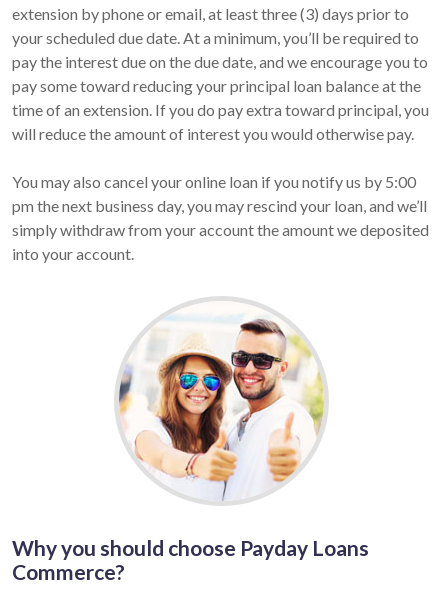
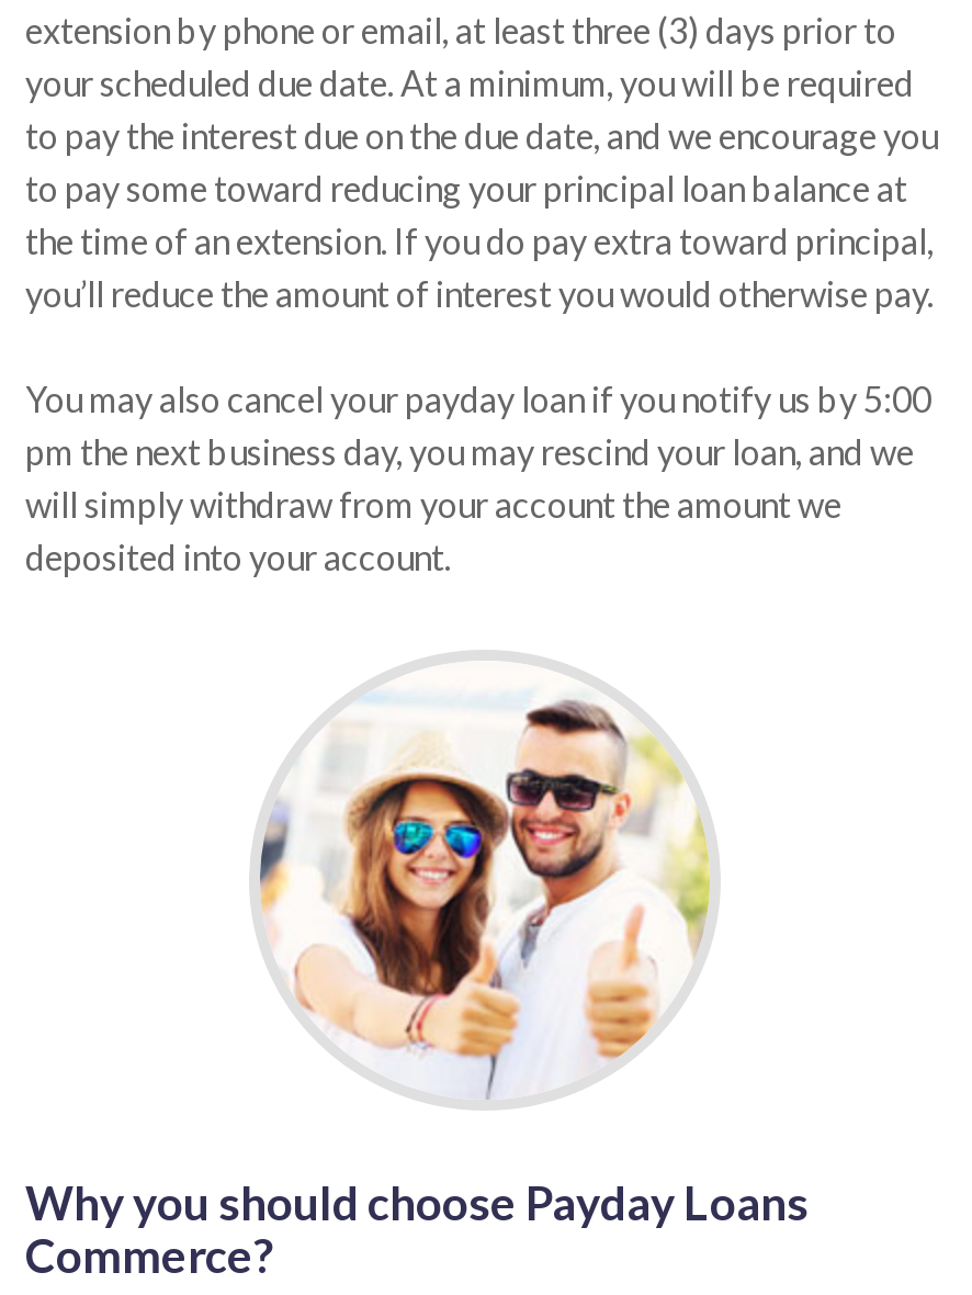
[12,28,429,143] your scheduled due date. At a minimum, you’ll be required to | pay the interest due on the due date, and we encourage you to | pay some toward reducing your principal loan balance at the | time of an extension. If you do pay extra toward principal, you | will reduce the amount of interest you would otherwise pay. -> [25,61,938,314] your scheduled due date. At a minimum, you will be required | to pay the interest due on the due date, and we encourage you | to pay some toward reducing your principal loan balance at | the time of an extension. If you do pay extra toward principal, | you’ll reduce the amount of interest you would otherwise pay.
[12,172,429,263] You may also cancel your online loan if you notify us by 5:00 | pm the next business day, you may rescind your loan, and we’ll | simply withdraw from your account the amount we deposited | into your account. -> [25,378,931,577] You may also cancel your payday loan if you notify us by 5:00 | pm the next business day, you may rescind your loan, and we | will simply withdraw from your account the amount we | deposited into your account.

